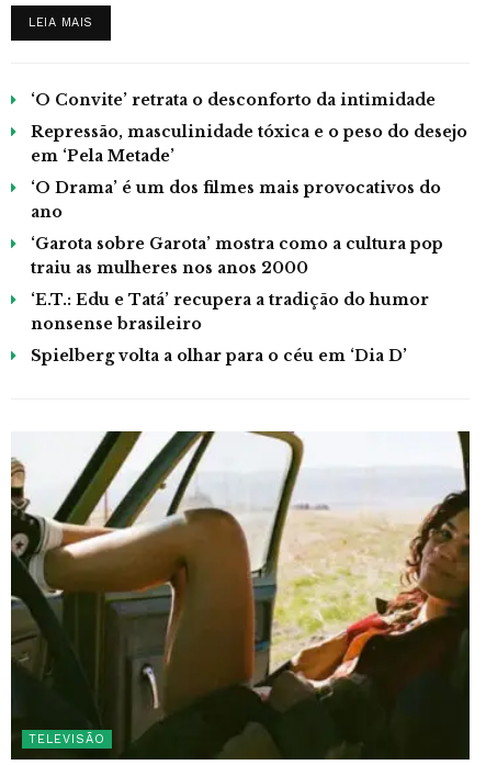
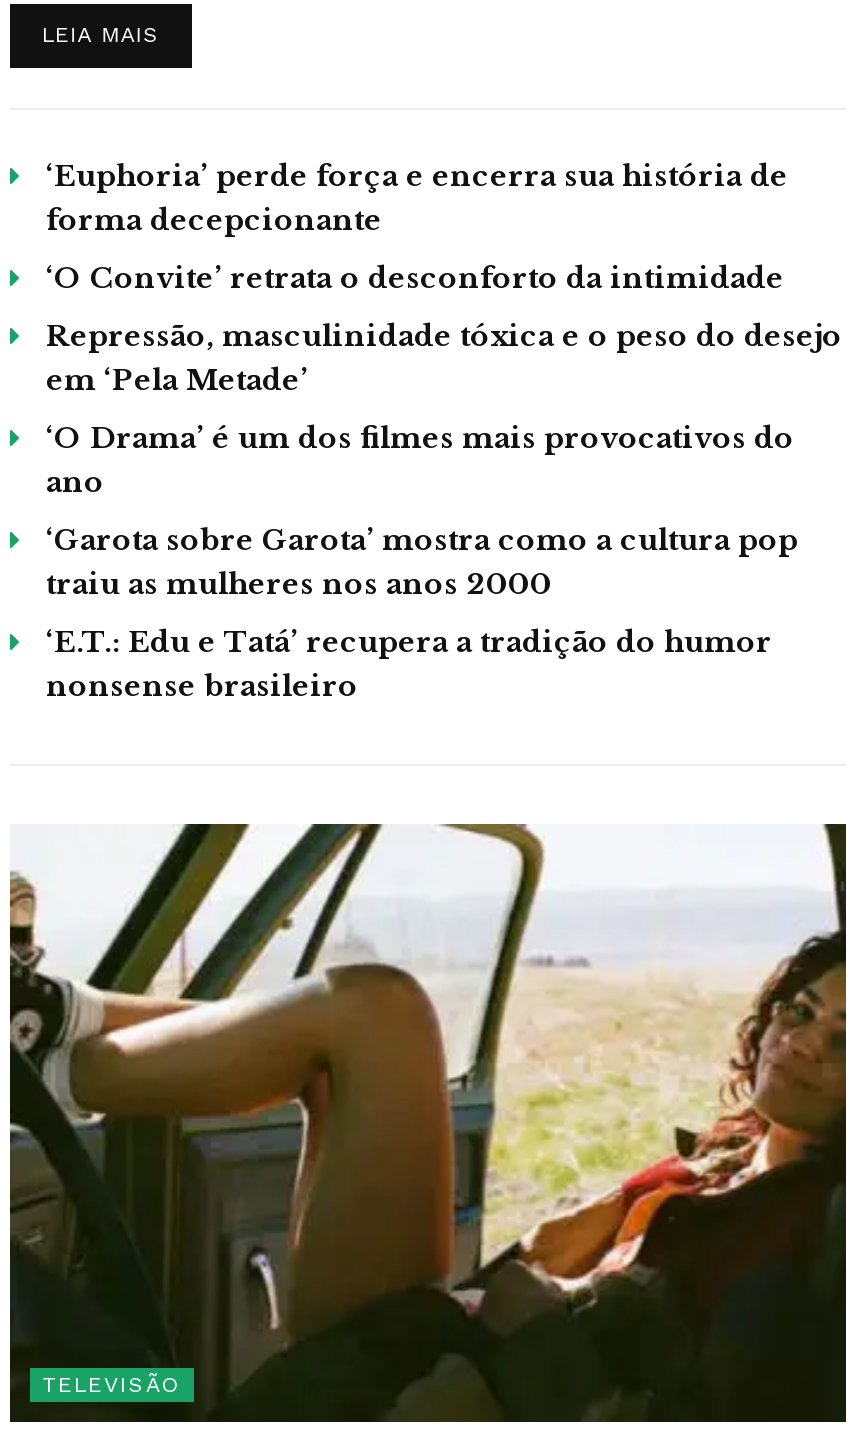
none -> [46,158,788,238] ‘Euphoria’ perde força e encerra sua história de | forma decepcionante
moved [31,90,467,334] -> [46,260,842,704]: ‘O Convite’ retrata o desconforto da intimidade | Repressão, masculinidade tóxica e o peso do desejo | em ‘Pela Metade’ | ... | ‘E.T.: Edu e Tatá’ recupera a tradição do humor | nonsense brasileiro
[31,346,407,365] Spielberg volta a olhar para o céu em ‘Dia D’ -> none

